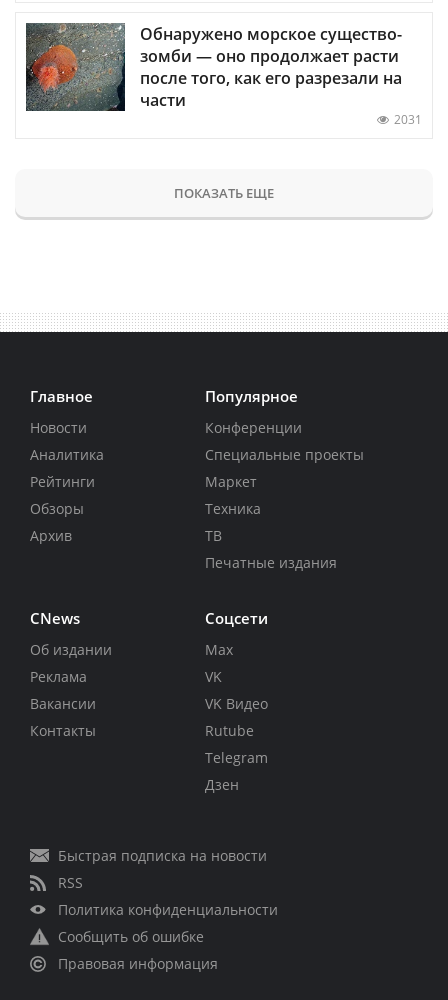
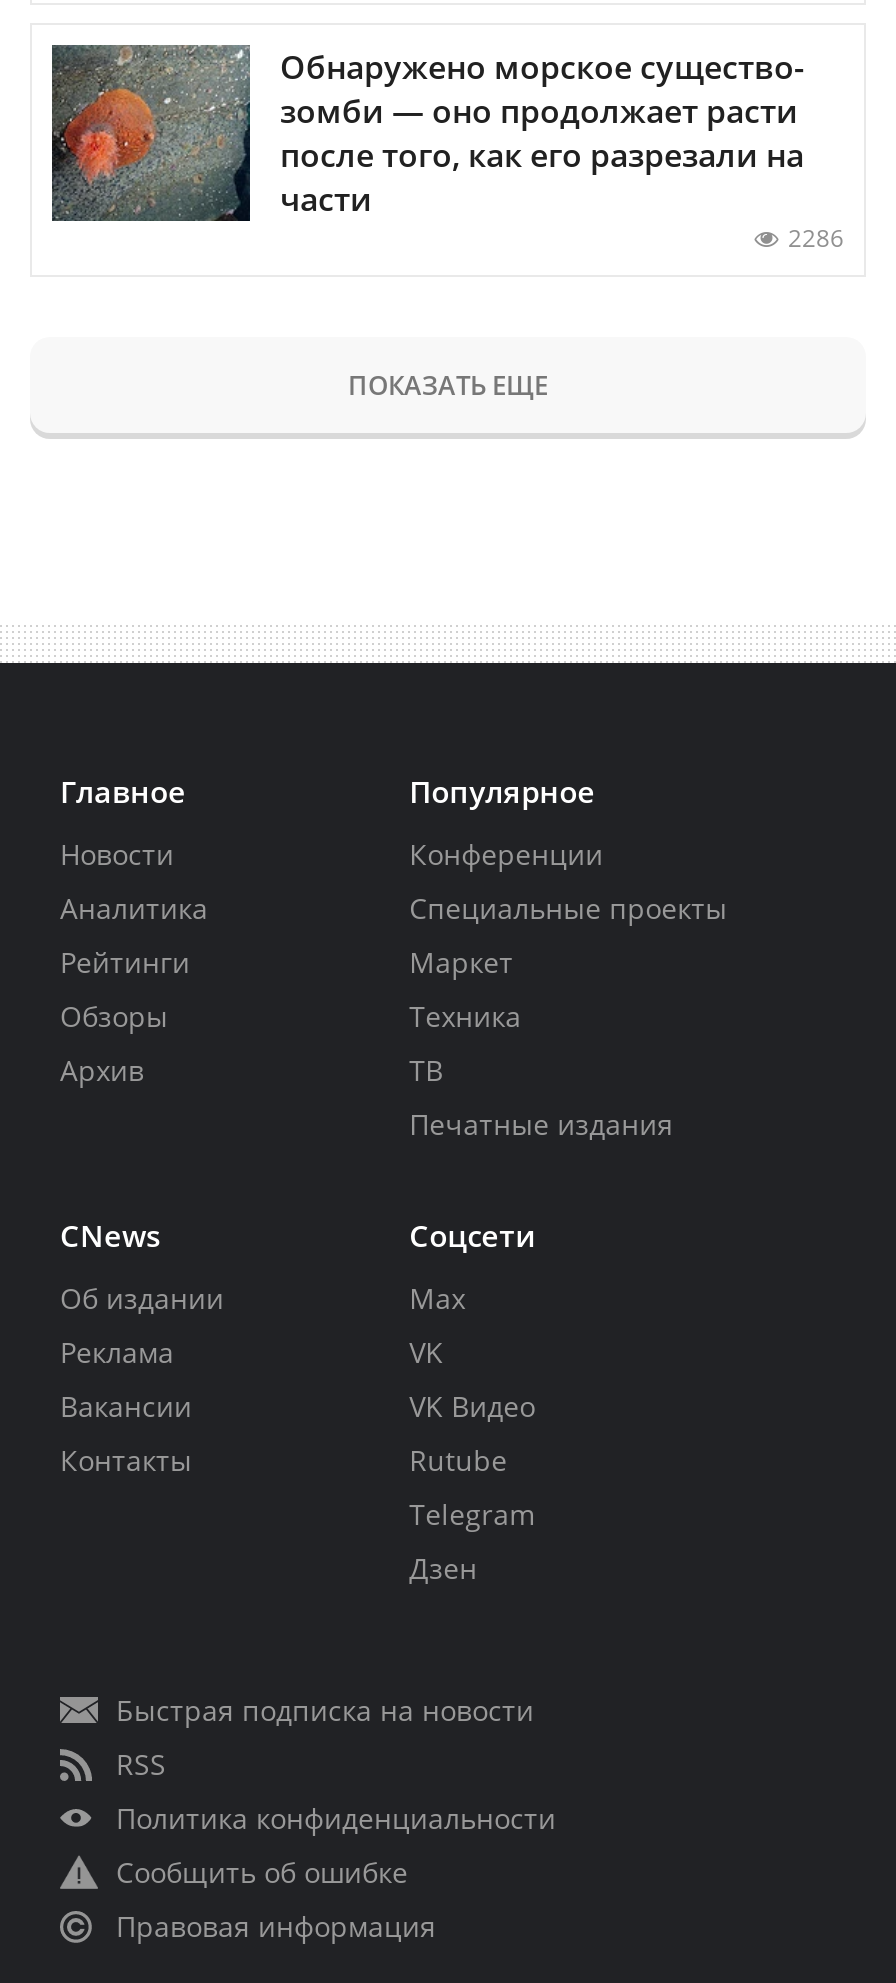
[394,111,422,128] 2031 -> [788,221,844,255] 2286

